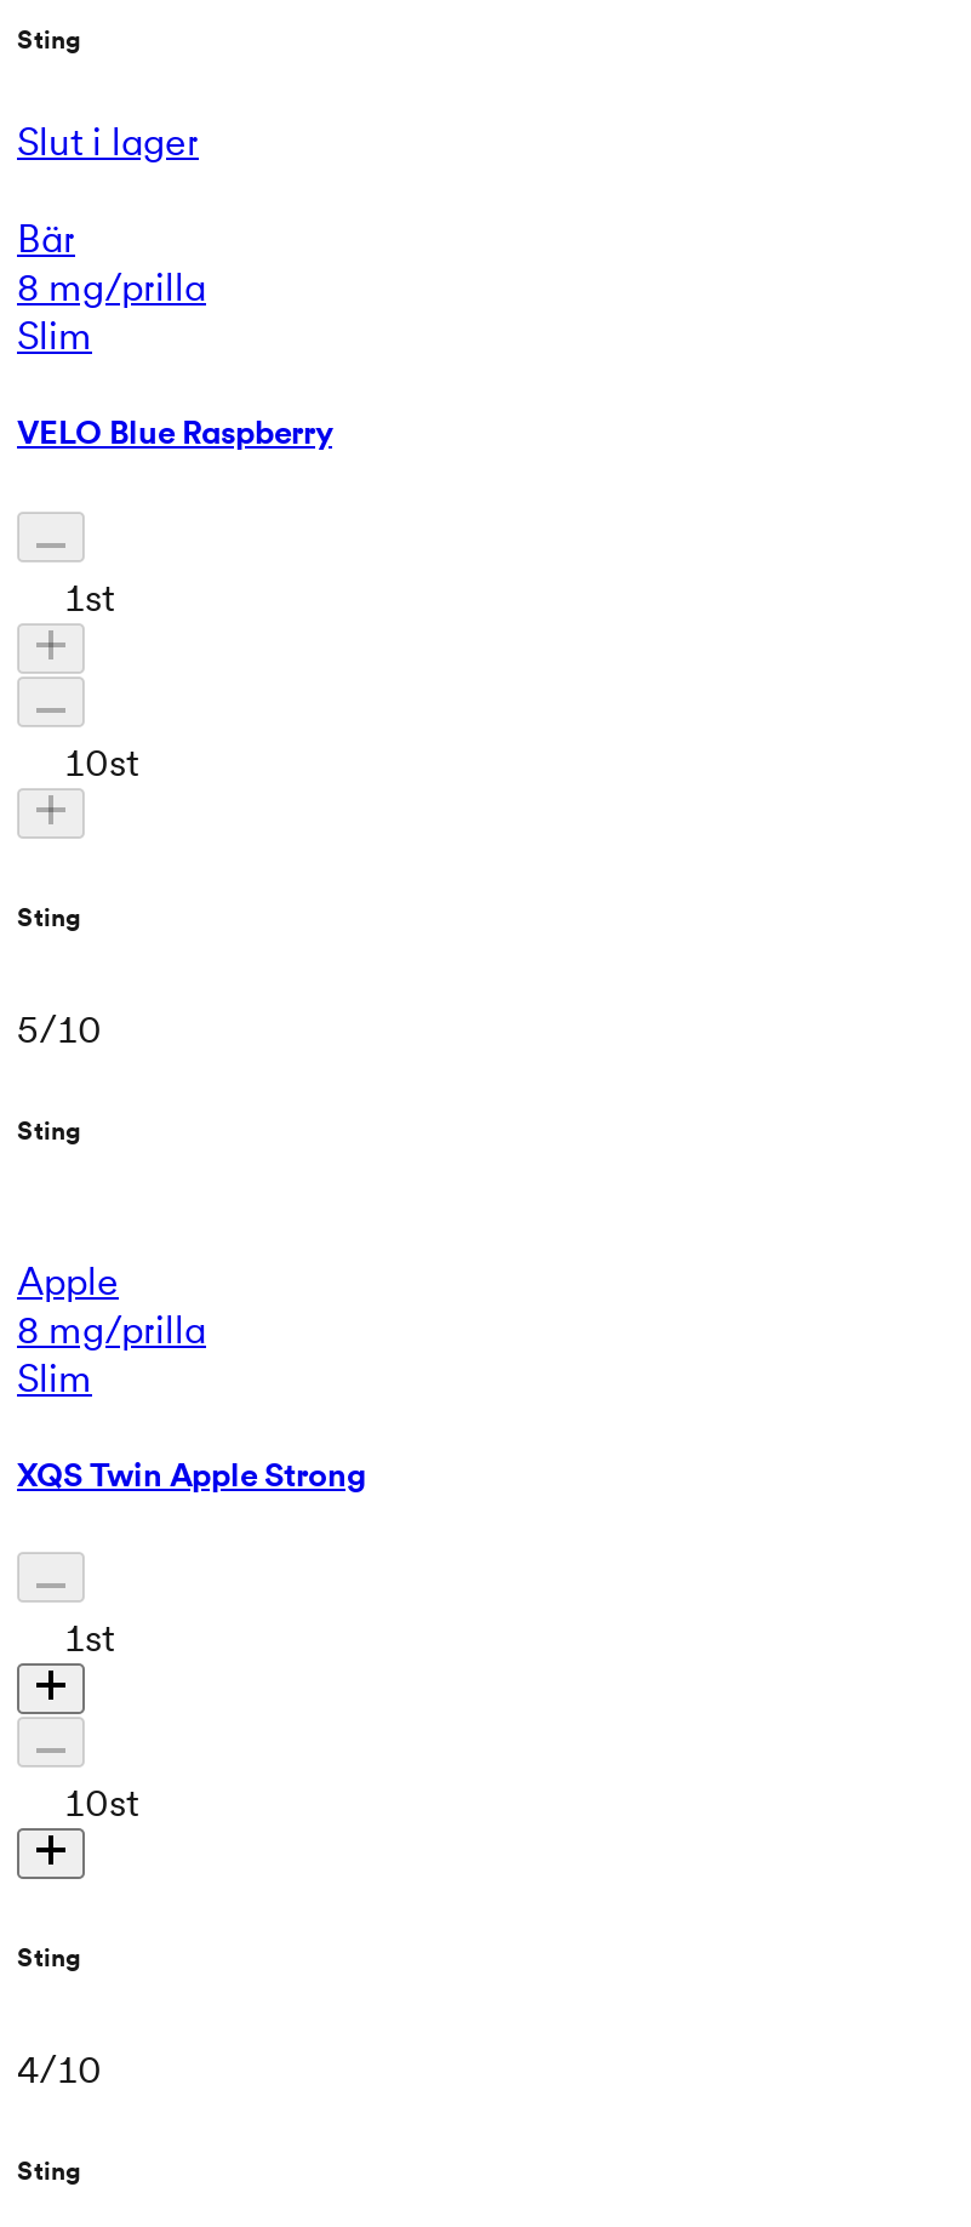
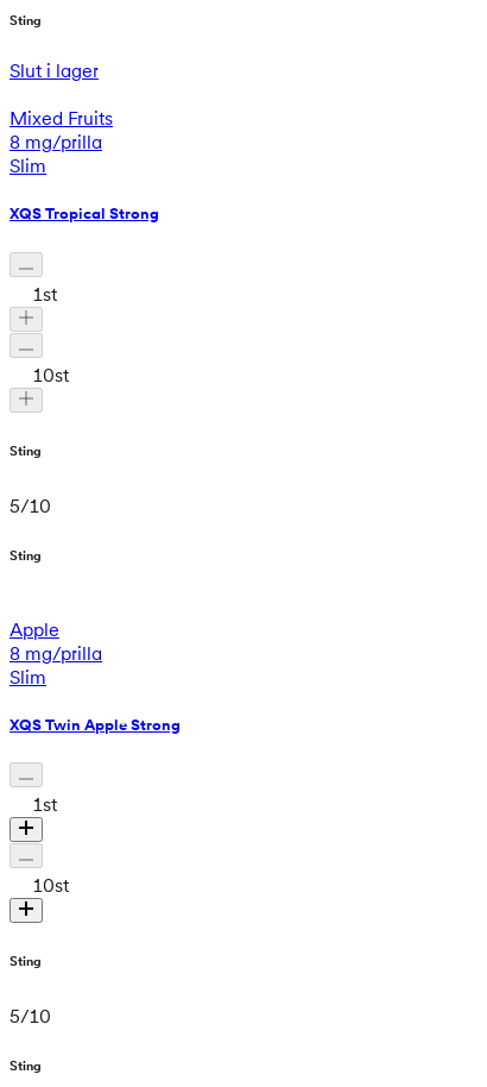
[17,214,75,263] Bär -> [10,106,113,130] Mixed Fruits
[17,413,332,455] VELO Blue Raspberry -> [10,204,159,224] XQS Tropical Strong
[17,2043,102,2092] 4/10 -> [10,1004,51,1027] 5/10

